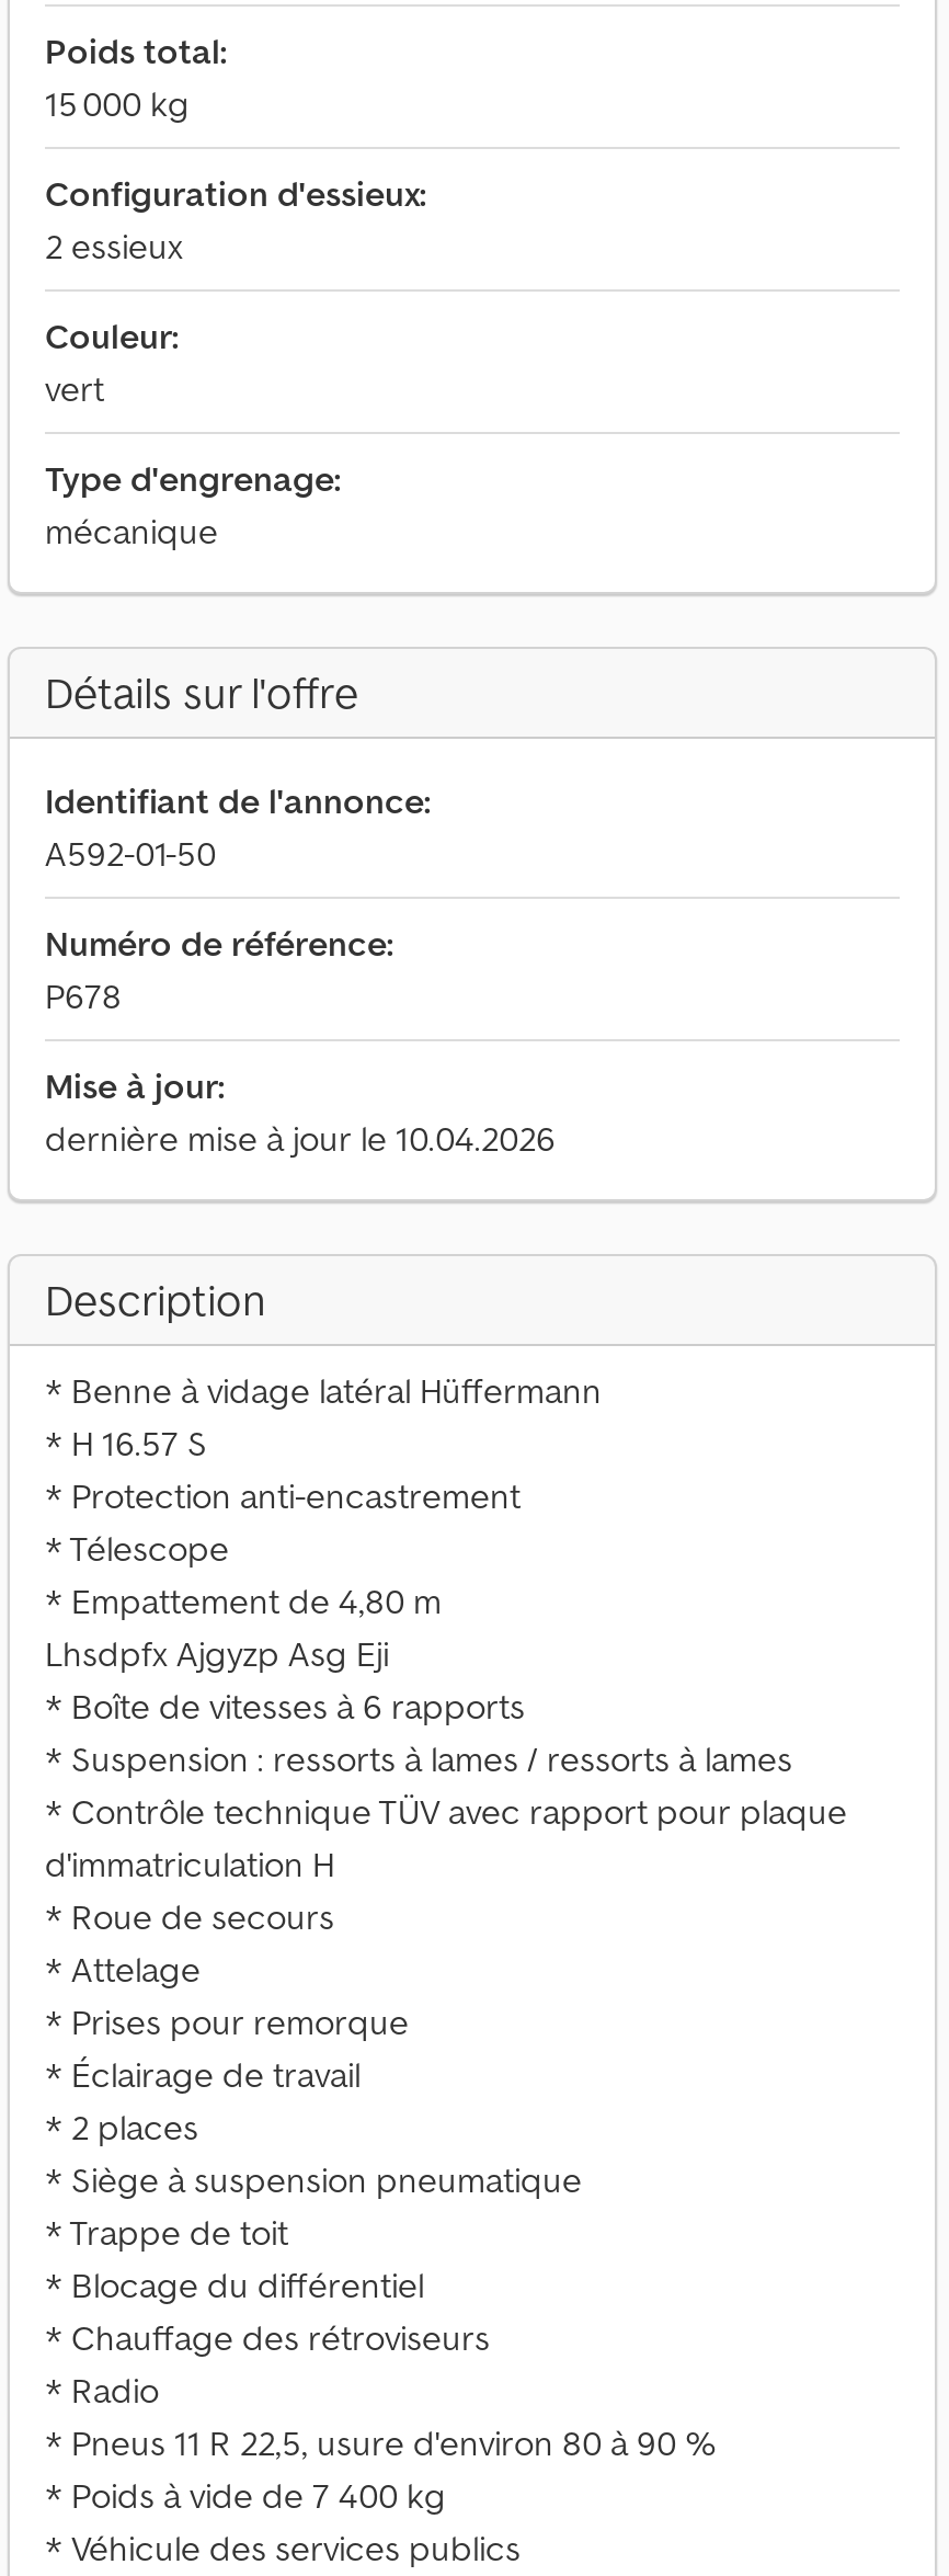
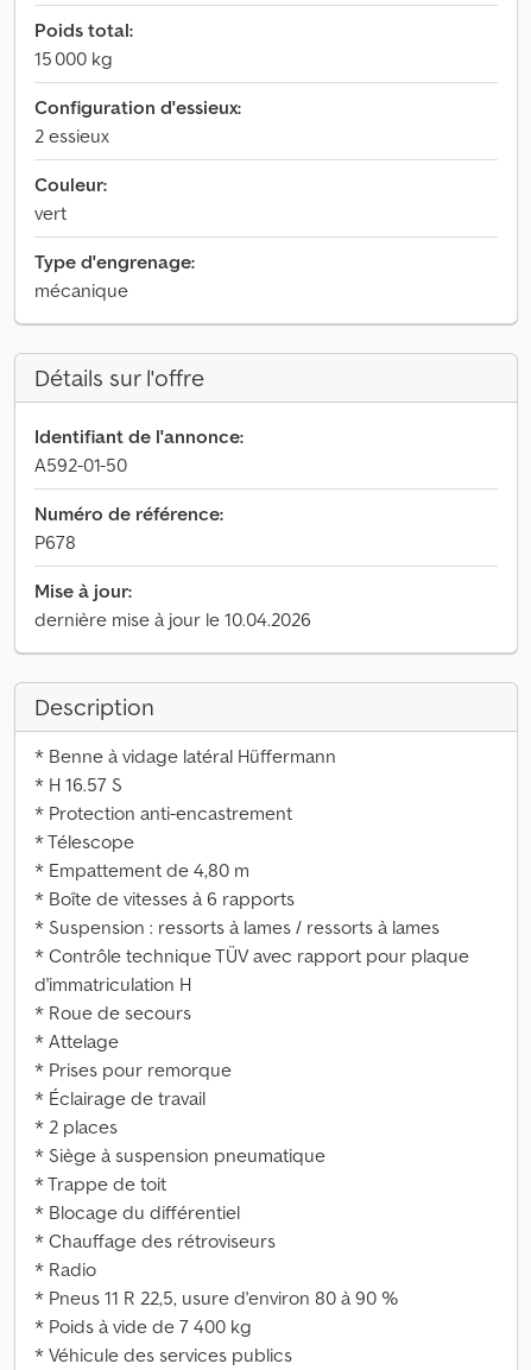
[45,1631,389,1675] Lhsdpfx Ajgyzp Asg Eji -> none

